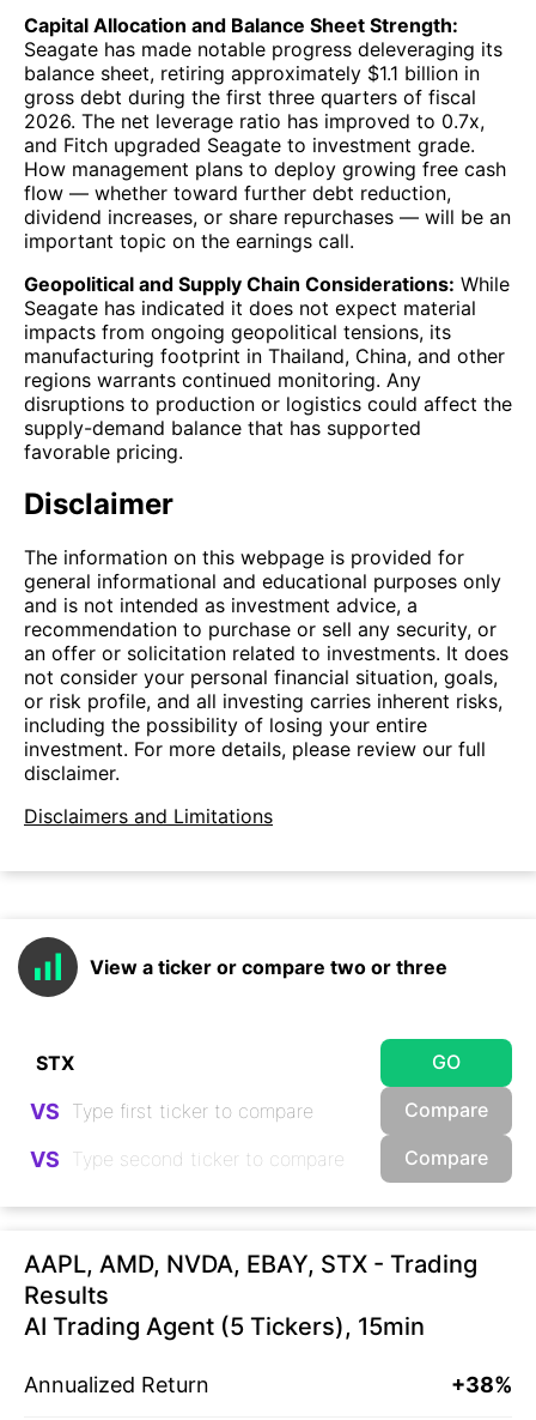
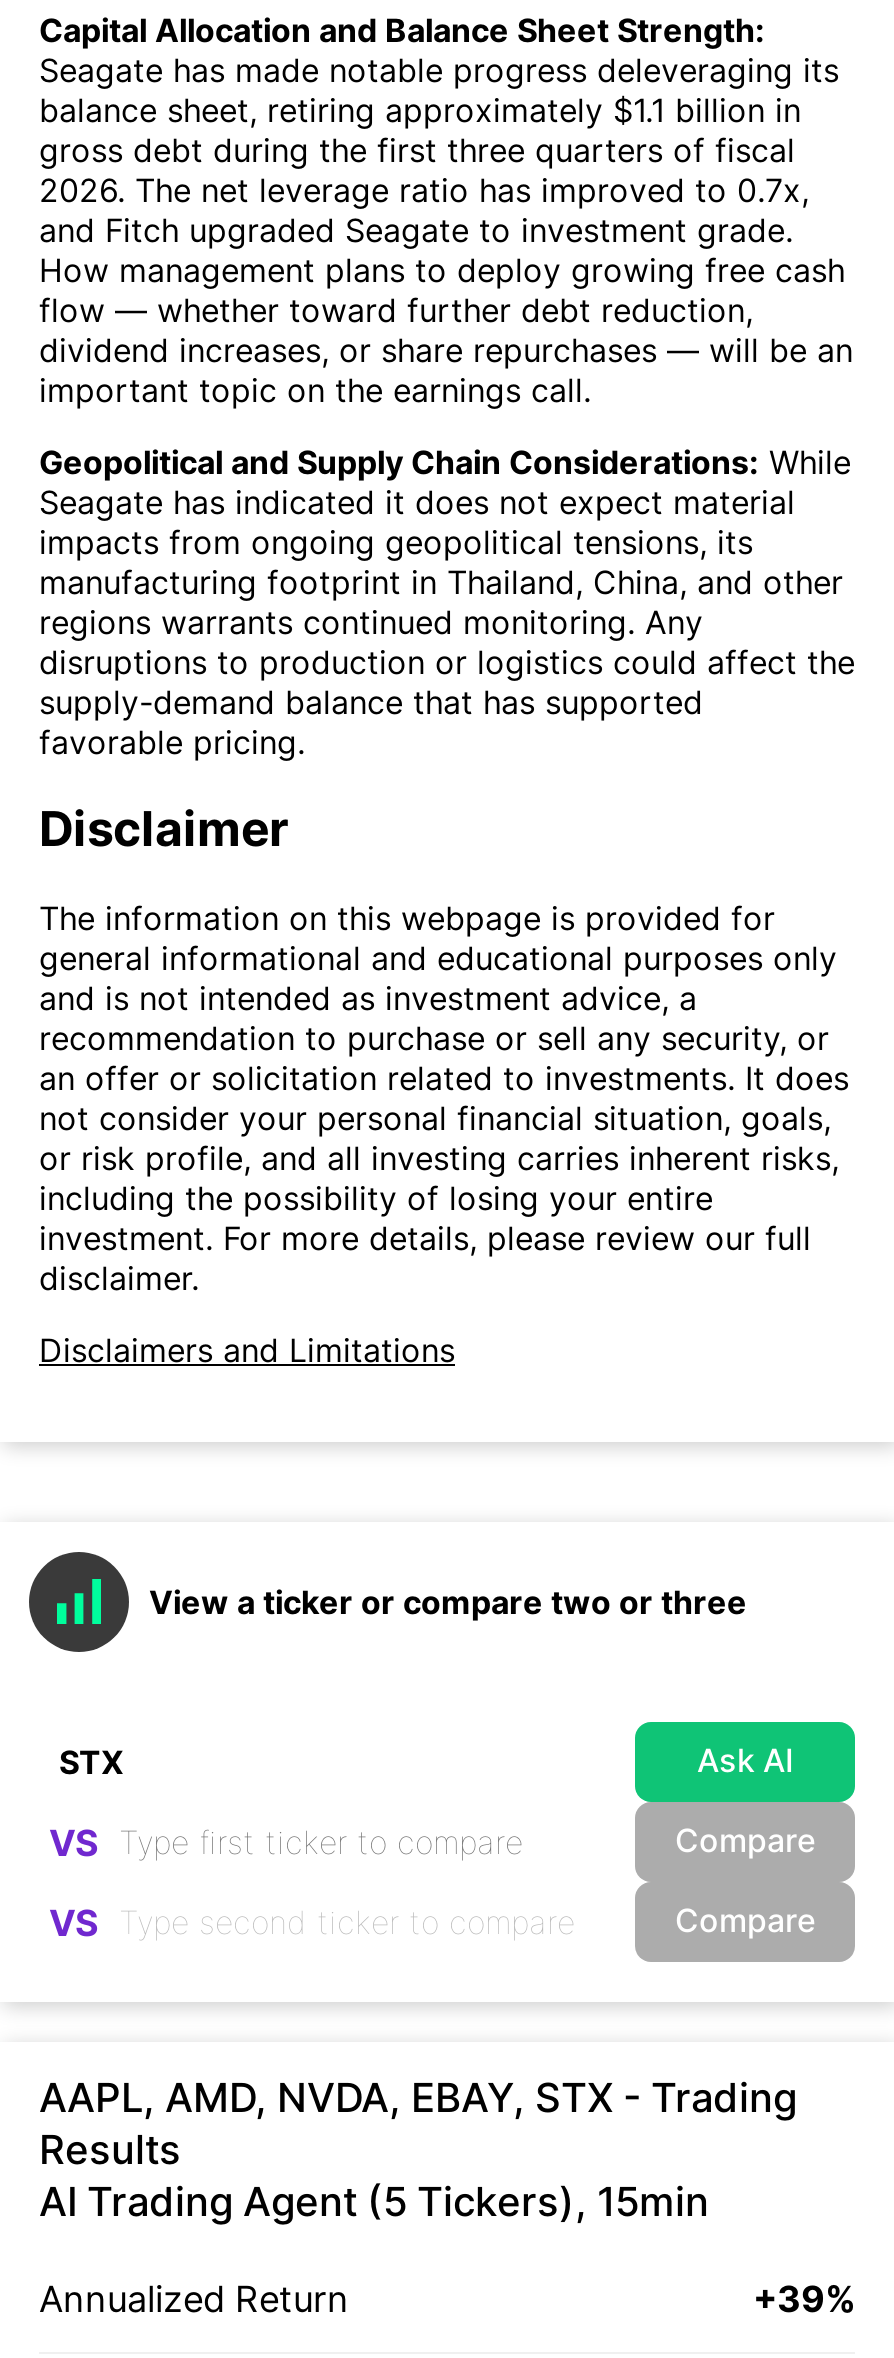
[432,1049,461,1073] GO -> [697,1740,793,1780] Ask AI
[451,1372,512,1398] +38% -> [753,2279,855,2321] +39%

